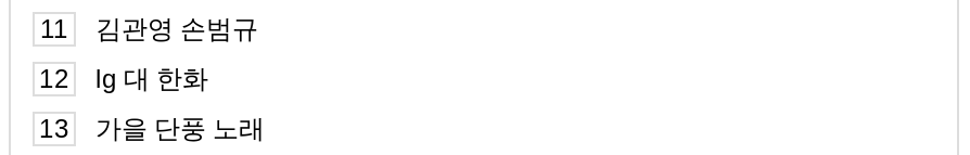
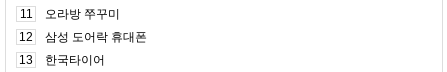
[95,14,258,44] 김관영 손범규 -> [45,7,120,21] 오라방 쭈꾸미
[95,64,208,94] lg 대 한화 -> [45,30,147,44] 삼성 도어락 휴대폰
[95,114,265,144] 가을 단풍 노래 -> [45,53,105,67] 한국타이어

